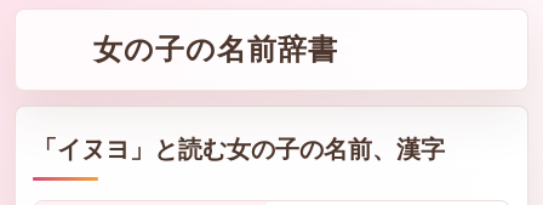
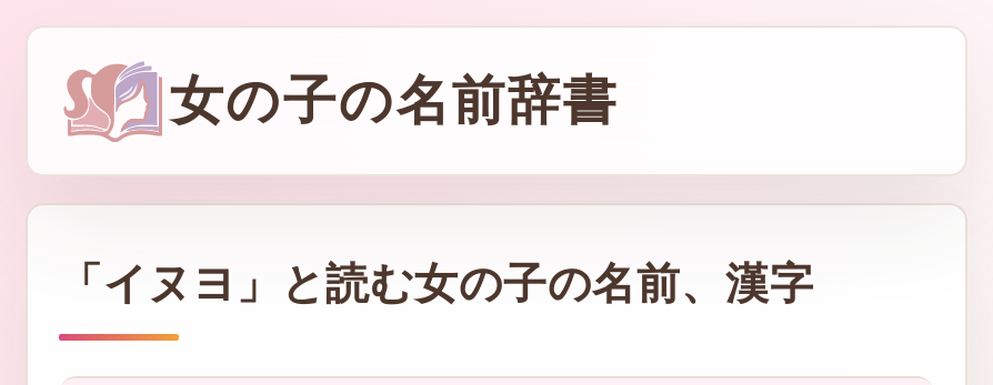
none -> [63,61,163,143] [image]

